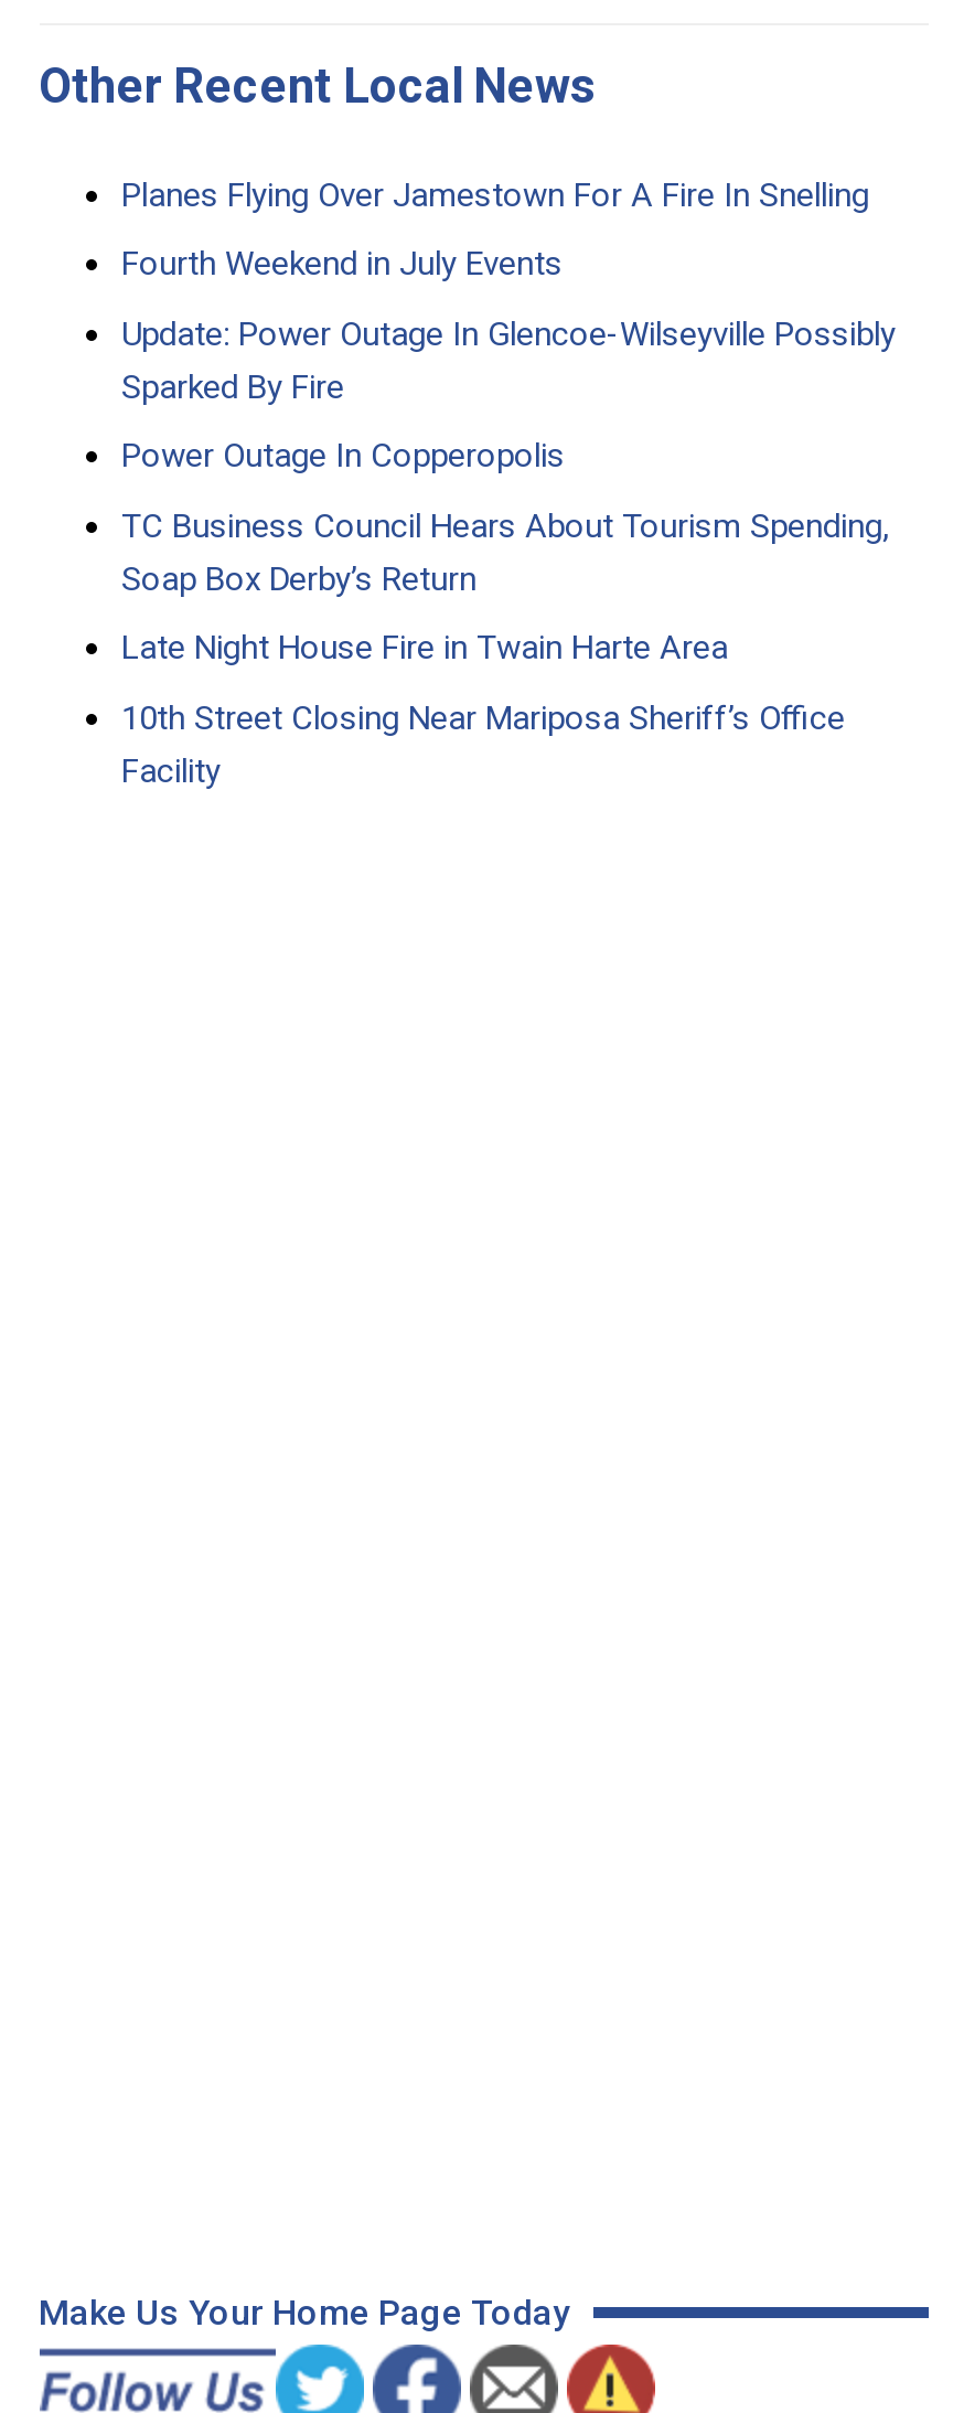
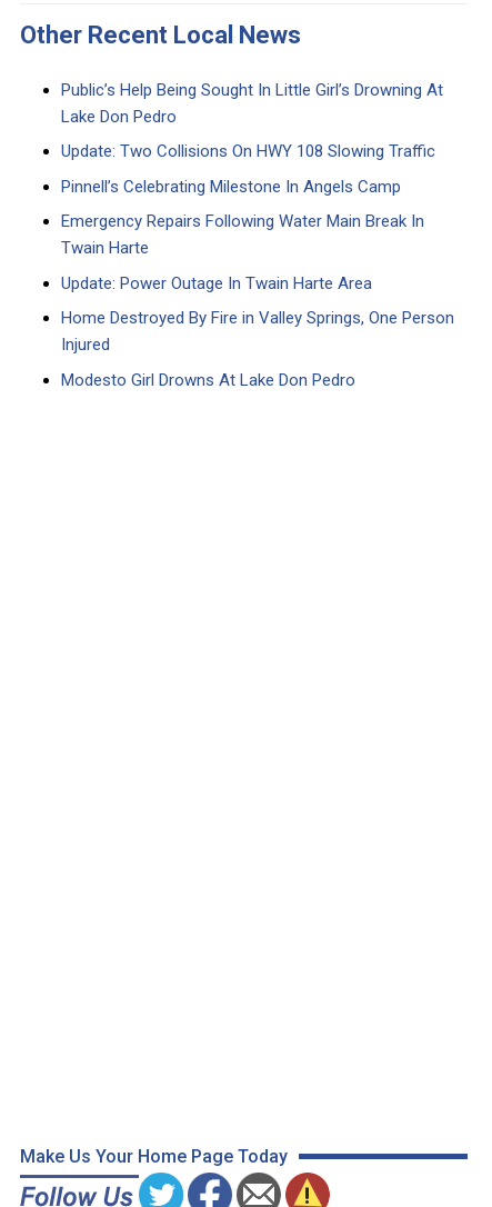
[121,175,869,215] Planes Flying Over Jamestown For A Fire In Snelling -> [61,80,443,127] Public’s Help Being Sought In Little Girl’s Drowning At | Lake Don Pedro
[121,245,563,285] Fourth Weekend in July Events -> [61,142,435,162] Update: Two Collisions On HWY 108 Slowing Traffic
[121,314,896,407] Update: Power Outage In Glencoe-Wilseyville Possibly | Sparked By Fire -> [61,177,401,197] Pinnell’s Celebrating Milestone In Angels Camp
[121,437,565,477] Power Outage In Copperopolis -> [61,212,424,258] Emergency Repairs Following Water Main Break In | Twain Harte
[121,506,889,599] TC Business Council Hears About Tourism Spending, | Soap Box Derby’s Return -> [61,273,372,293] Update: Power Outage In Twain Harte Area
[121,629,728,669] Late Night House Fire in Twain Harte Area -> [61,308,454,355] Home Destroyed By Fire in Valley Springs, One Person | Injured
[121,698,845,791] 10th Street Closing Near Mariposa Sheriff’s Office | Facility -> [61,370,355,390] Modesto Girl Drowns At Lake Don Pedro

